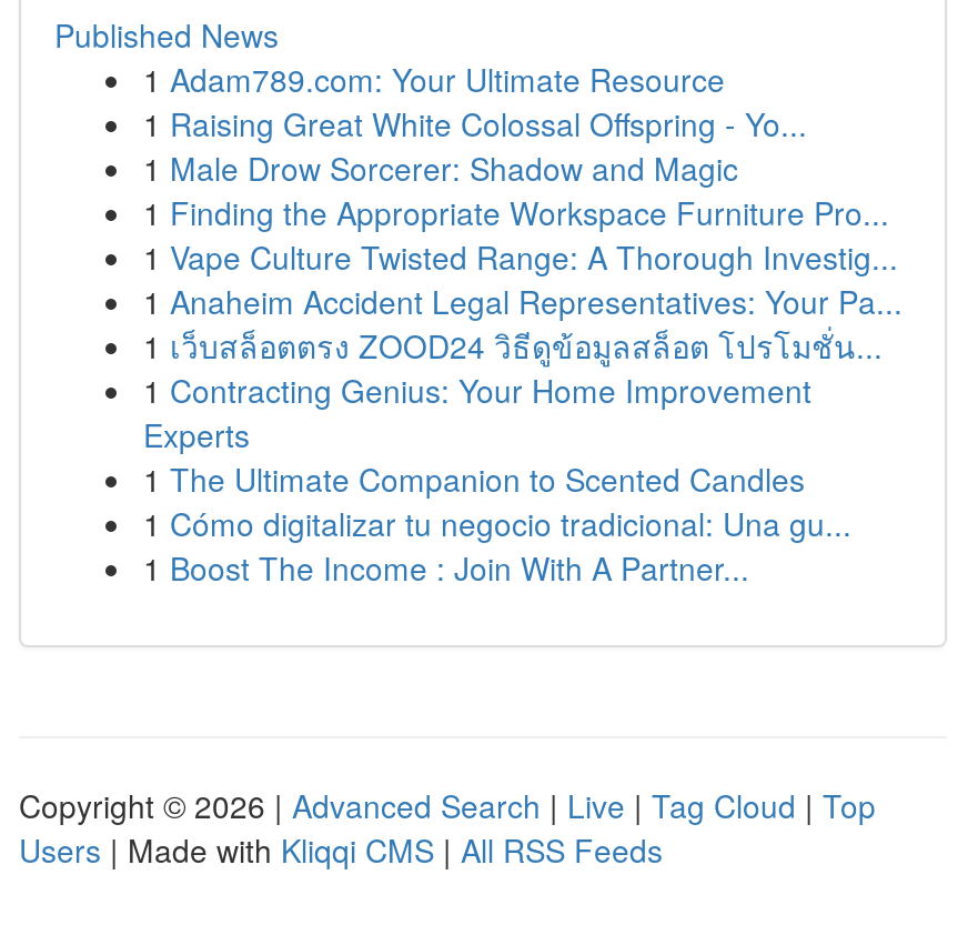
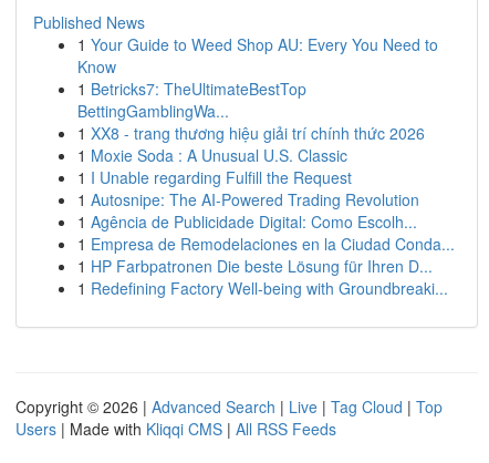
[143,57,903,590] 1 Adam789.com: Your Ultimate Resource | 1 Raising Great White Colossal Offspring - Yo... | 1 Male Drow Sorcerer: Shadow and Magic | 1 Finding the Appropriate Workspace Furniture Pro... | 1 Vape Culture Twisted Range: A Thorough Investig... | 1 Anaheim Accident Legal Representatives: Your Pa... | 1 เว็บสล็อตตรง ZOOD24 วิธีดูข้อมูลสล็อต โปรโมชั่น... | 1 Contracting Genius: Your Home Improvement | Experts | 1 The Ultimate Companion to Scented Candles | 1 Cómo digitalizar tu negocio tradicional: Una gu... | 1 Boost The Income : Join With A Partner... -> [77,33,455,299] 1 Your Guide to Weed Shop AU: Every You Need to | Know | 1 Betricks7: TheUltimateBestTop | BettingGamblingWa... | 1 XX8 - trang thương hiệu giải trí chính thức 2026 | 1 Moxie Soda : A Unusual U.S. Classic | 1 I Unable regarding Fulfill the Request | 1 Autosnipe: The AI-Powered Trading Revolution | 1 Agência de Publicidade Digital: Como Escolh... | 1 Empresa de Remodelaciones en la Ciudad Conda... | 1 HP Farbpatronen Die beste Lösung für Ihren D... | 1 Redefining Factory Well-being with Groundbreaki...

